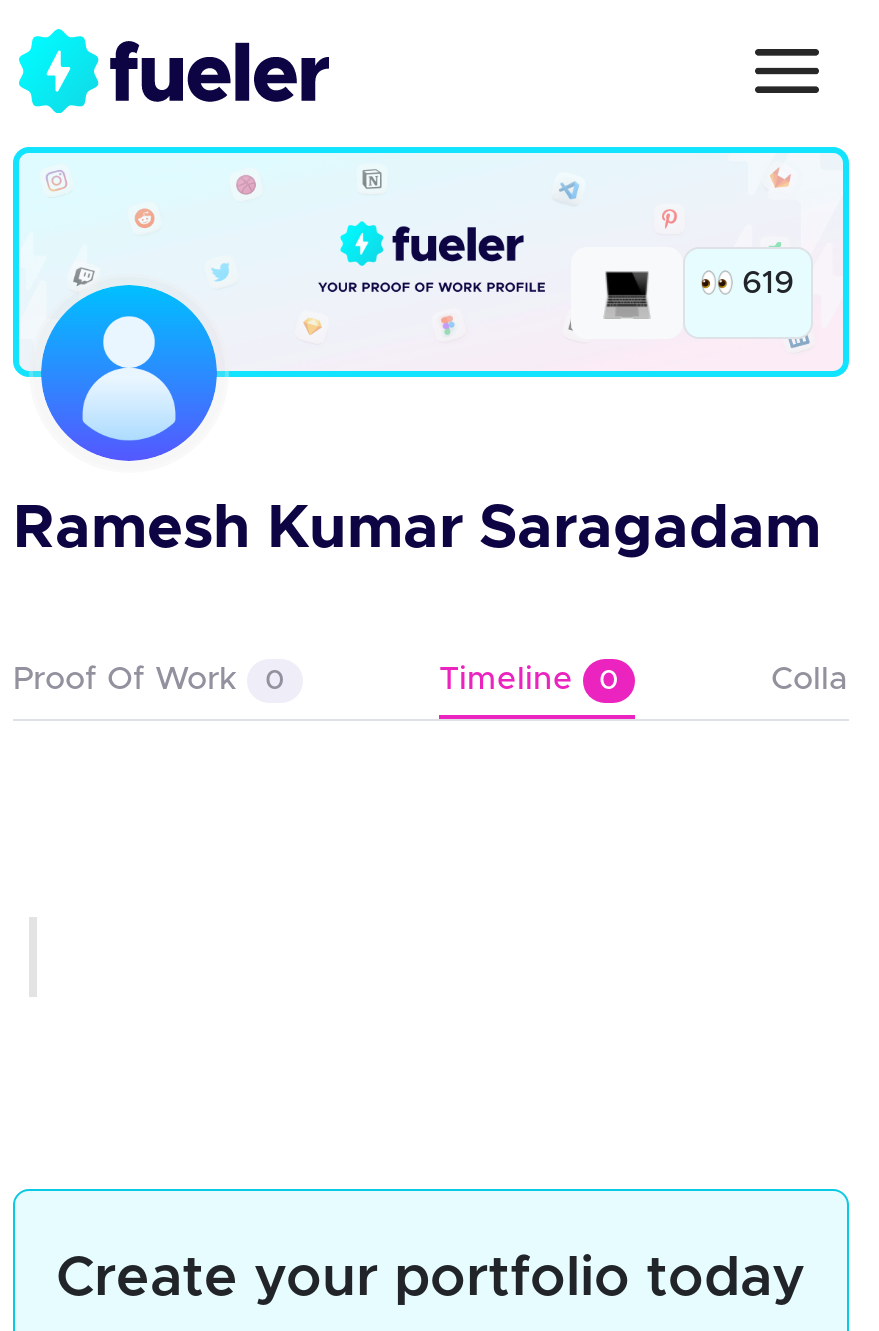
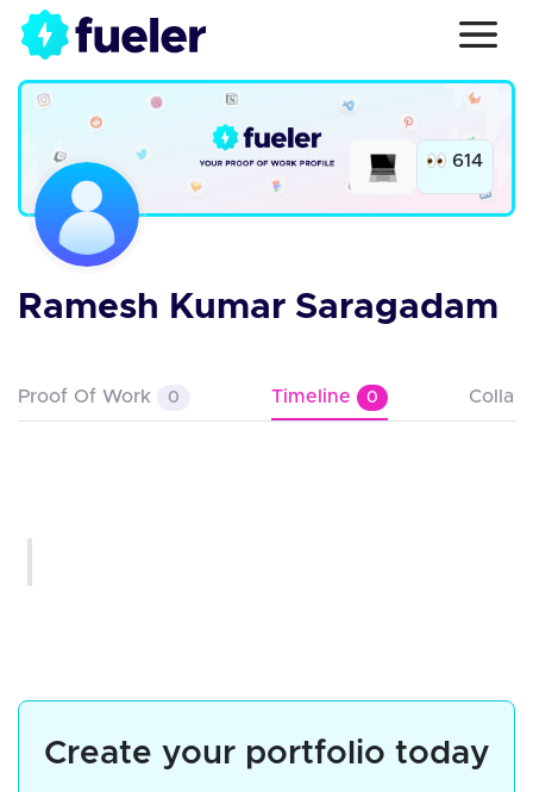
[742,268,794,300] 619 -> [452,152,482,171] 614

